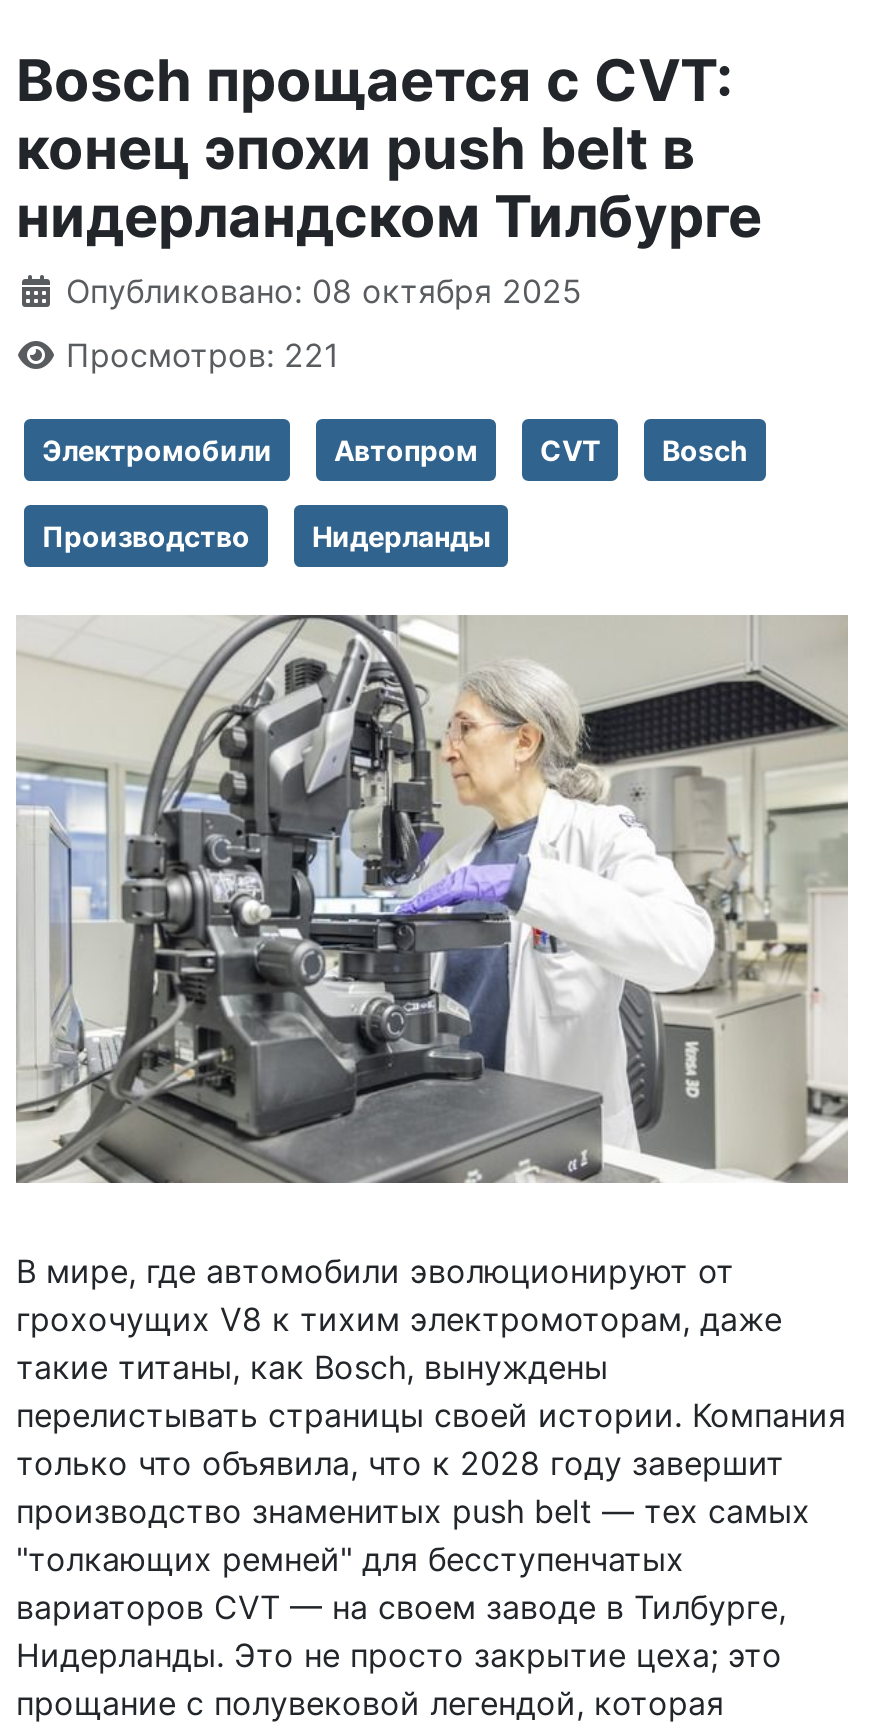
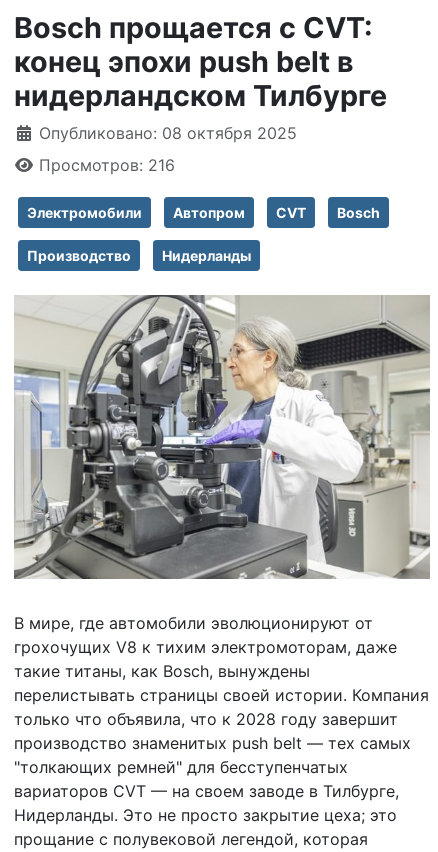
[66,335,338,375] Просмотров: 221 -> [39,155,175,175] Просмотров: 216

